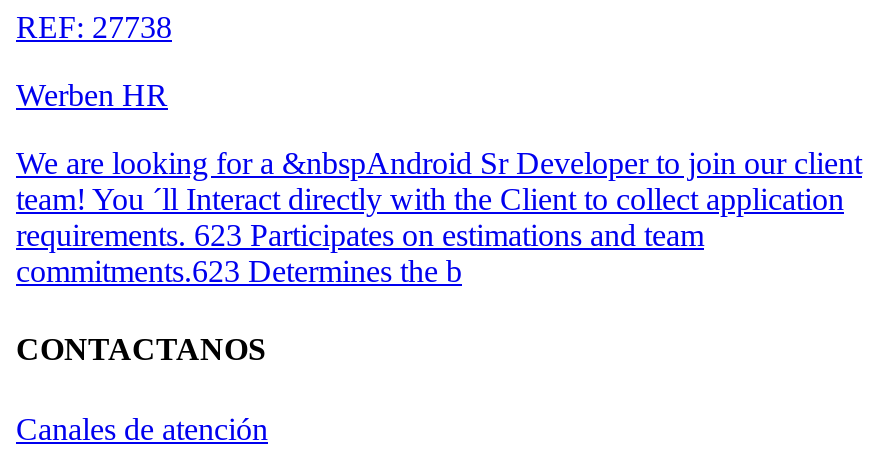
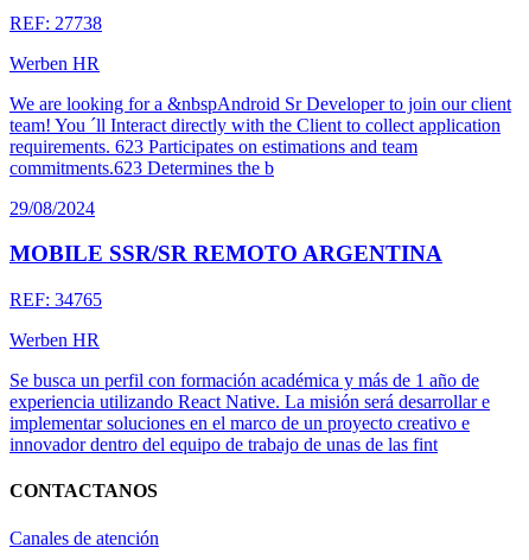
none -> [9,198,490,454] 29/08/2024 | MOBILE SSR/SR REMOTO ARGENTINA | REF: 34765 | Werben HR | Se busca un perfil con formación académica y más de 1 año de | experiencia utilizando React Native. La misión será desarrollar e | implementar soluciones en el marco de un proyecto creativo e | innovador dentro del equipo de trabajo de unas de las fint

